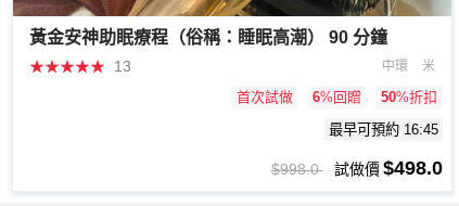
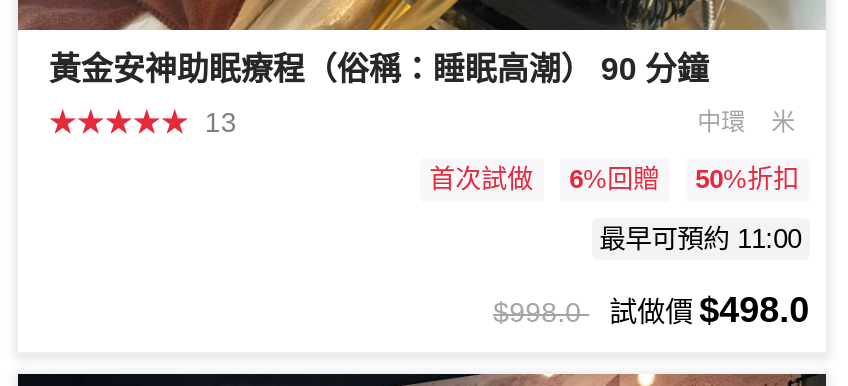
[328,121,438,138] 最早可預約 16:45 -> [599,224,801,254] 最早可預約 11:00

